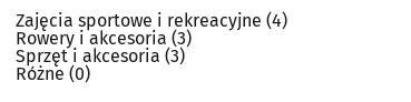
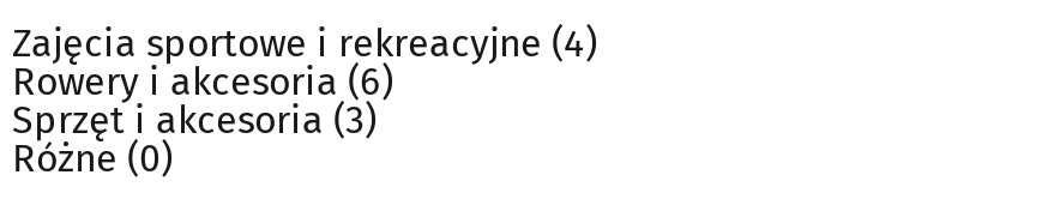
[16,28,192,49] Rowery i akcesoria (3) -> [12,60,393,105] Rowery i akcesoria (6)

